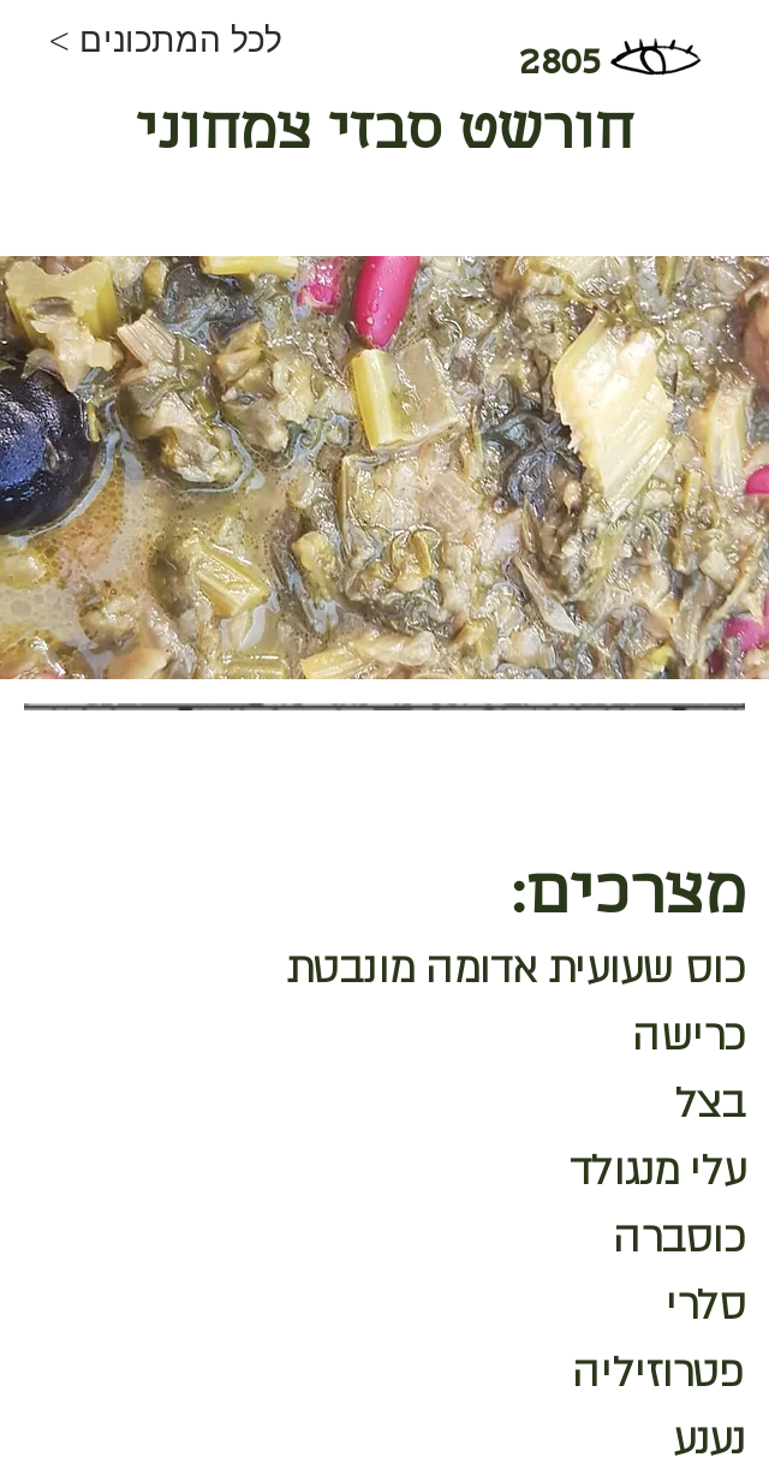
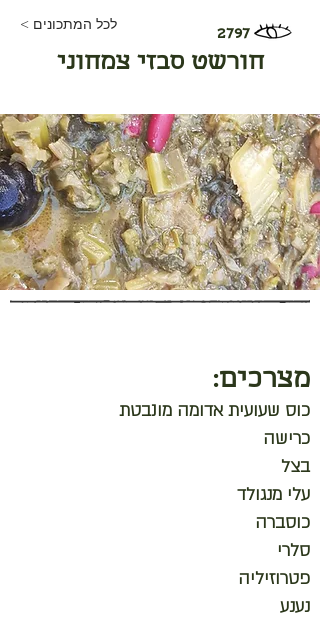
[519,43,601,89] 2805 -> [217,25,250,44] 2797

